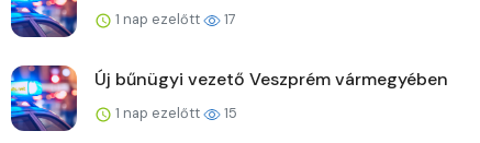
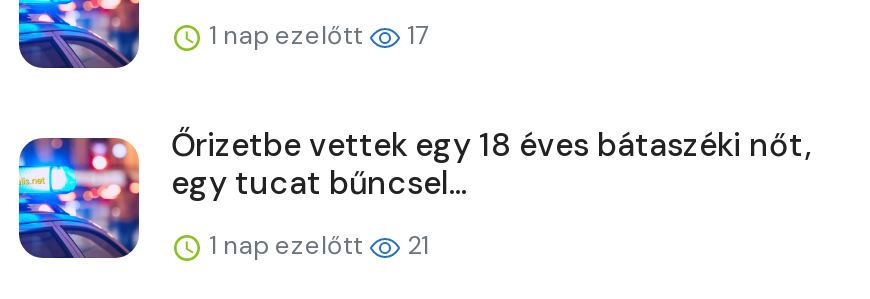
[10,64,448,132] [image] | Új bűnügyi vezető Veszprém vármegyében -> [17,124,811,278] [image] | Őrizetbe vettek egy 18 éves bátaszéki nőt, | egy tucat bűncsel...
[221,104,237,122] 15 -> [401,228,429,262] 21

